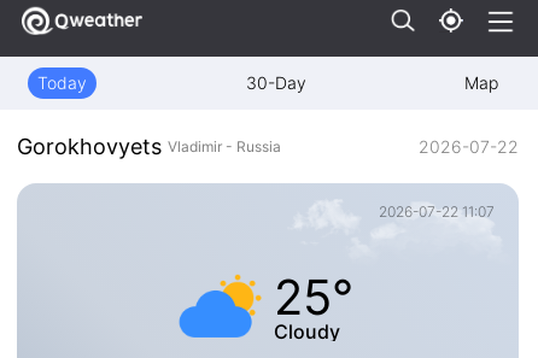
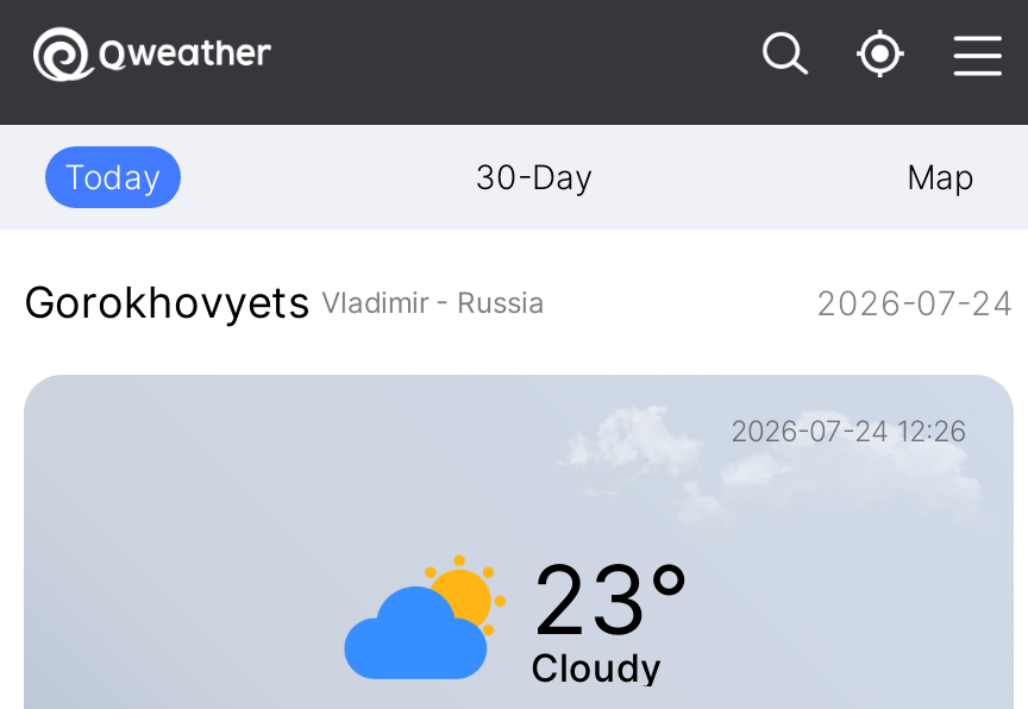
[419,136,519,156] 2026-07-22 -> [816,281,1014,321] 2026-07-24
[379,203,495,221] 2026-07-22 11:07 -> [731,413,966,449] 2026-07-24 12:26
[274,268,353,327] 25° -> [531,542,690,658] 23°

